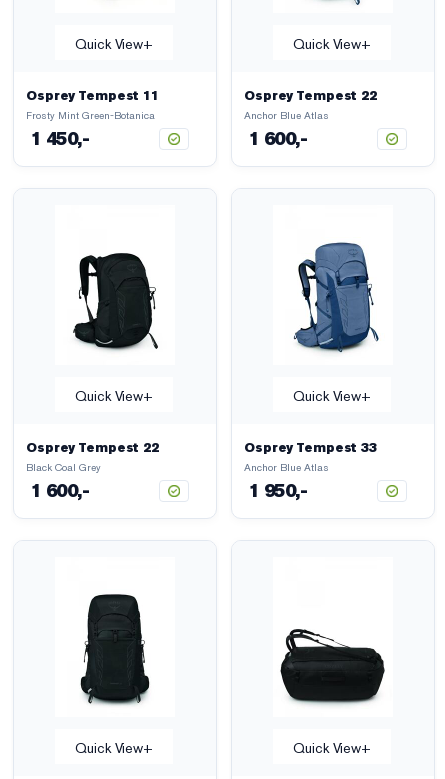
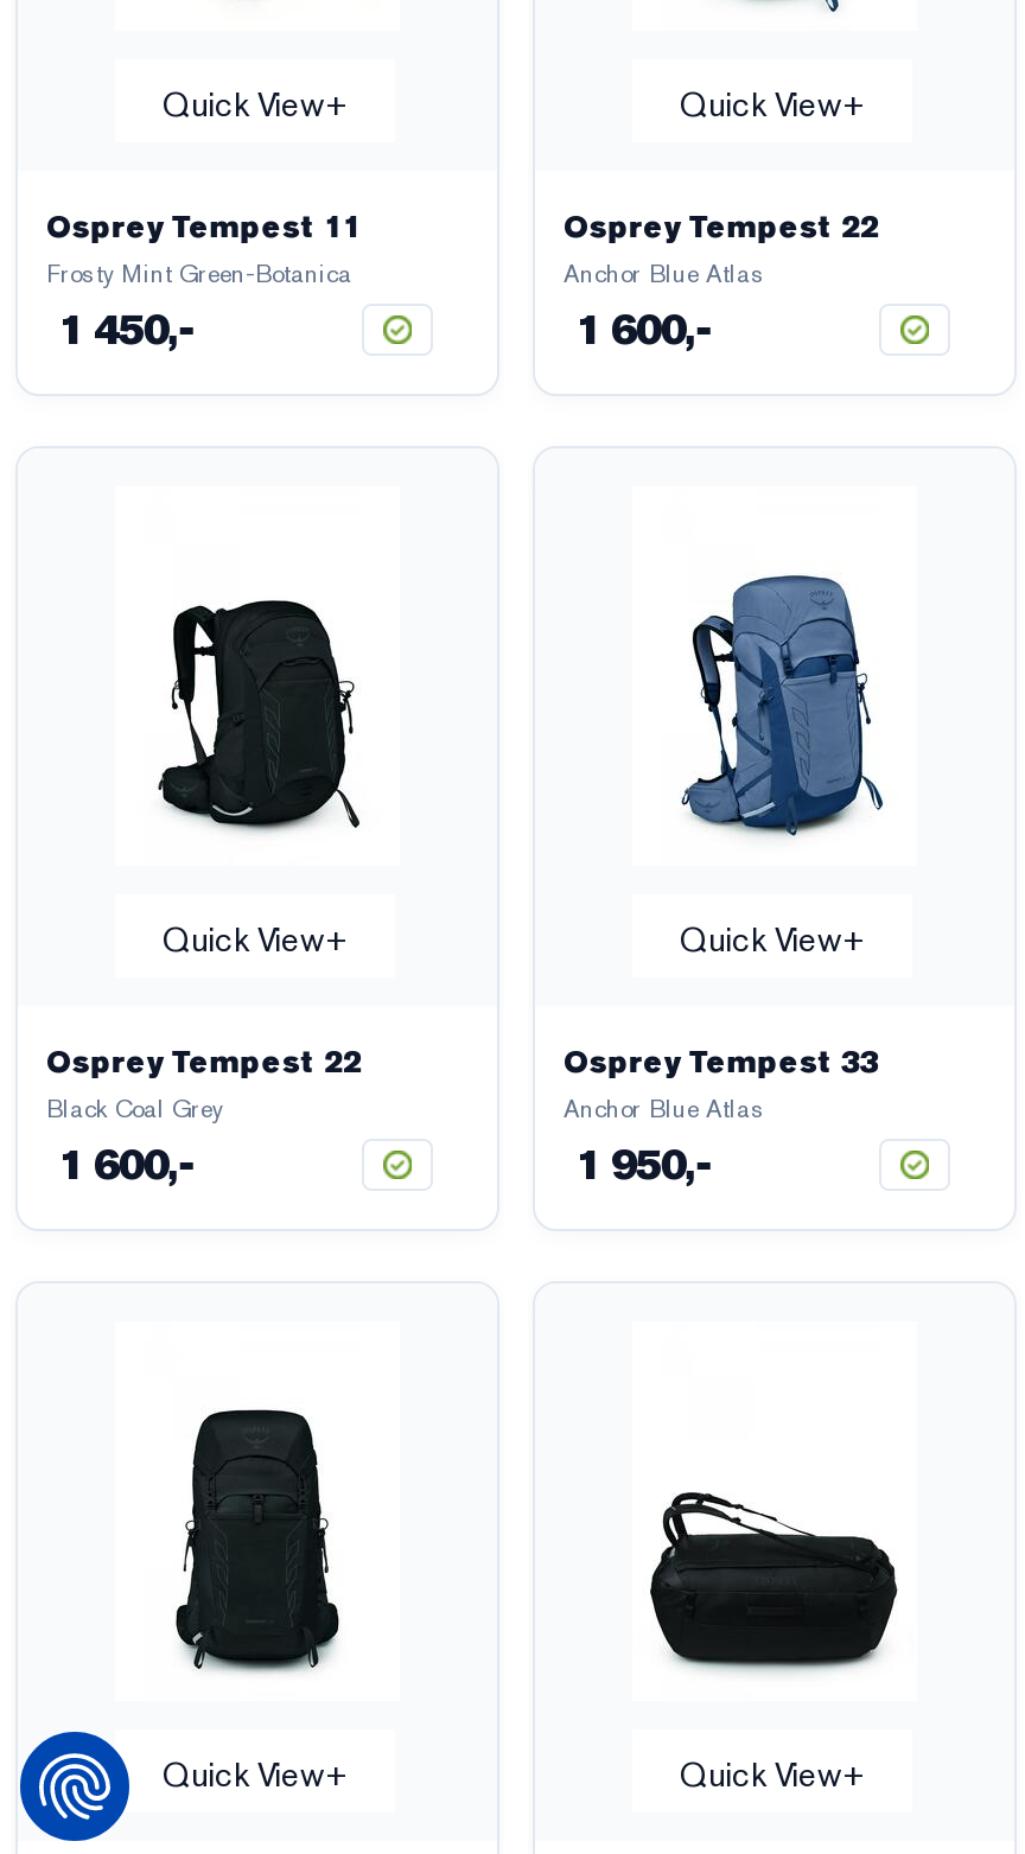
none -> [18,1729,132,1843] [image]

